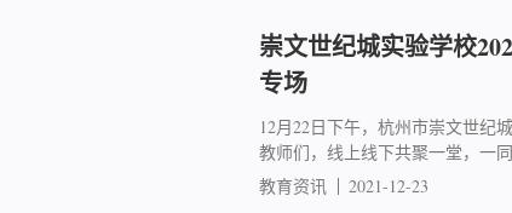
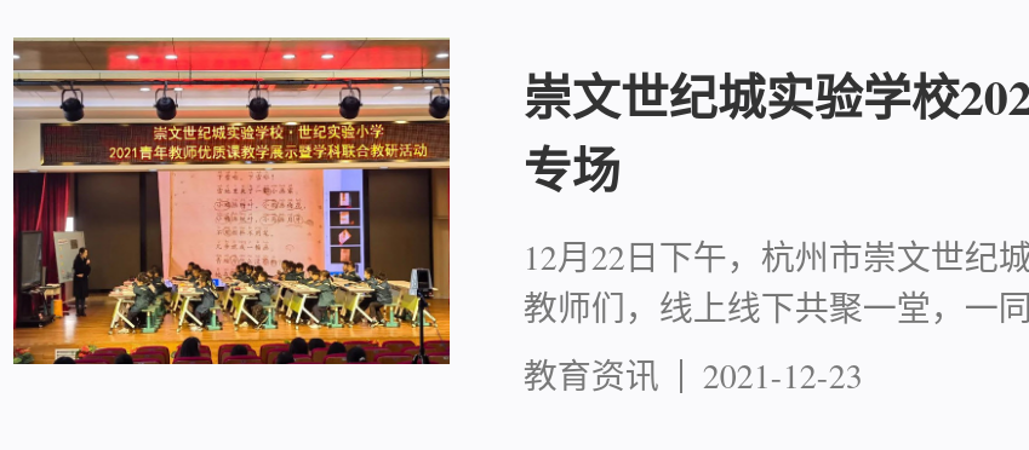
none -> [11,35,452,367] [image]

